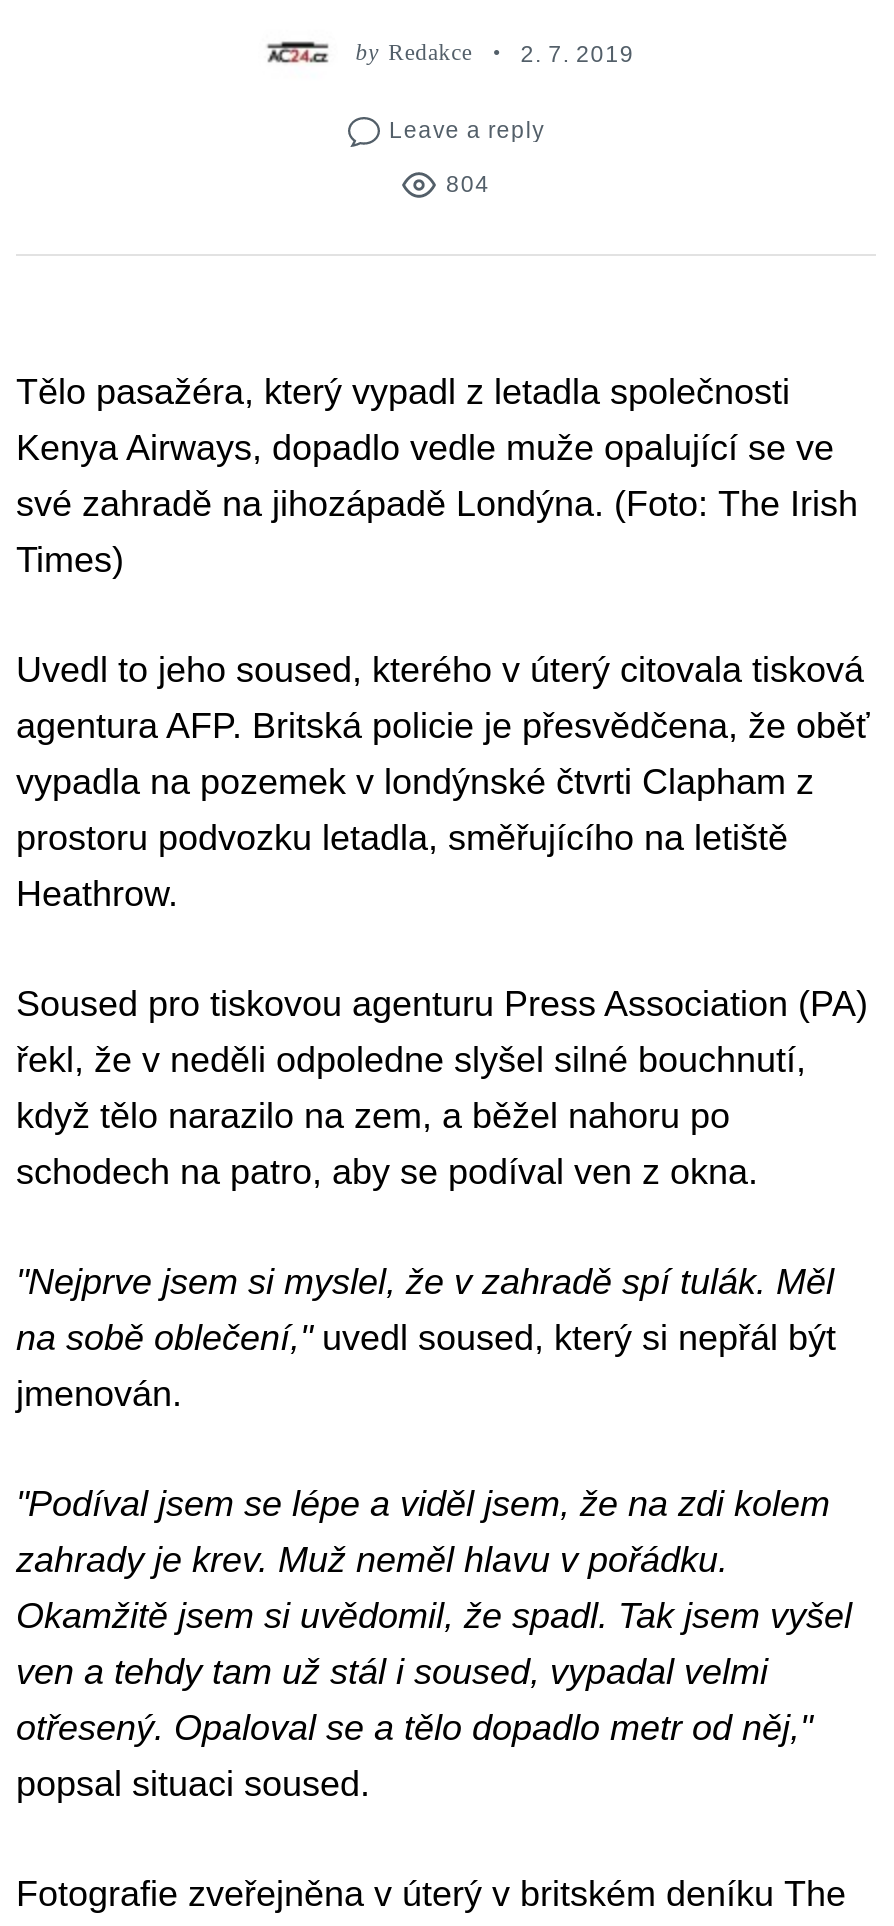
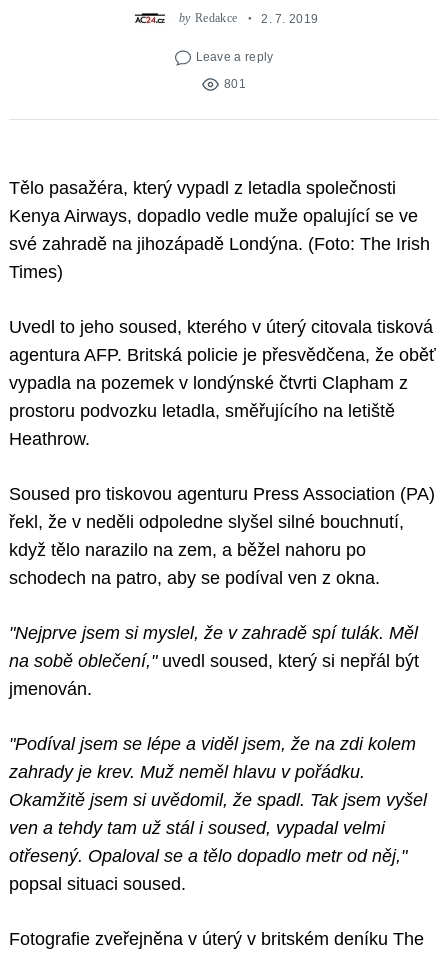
[446,170,490,196] 804 -> [224,77,246,90] 801

